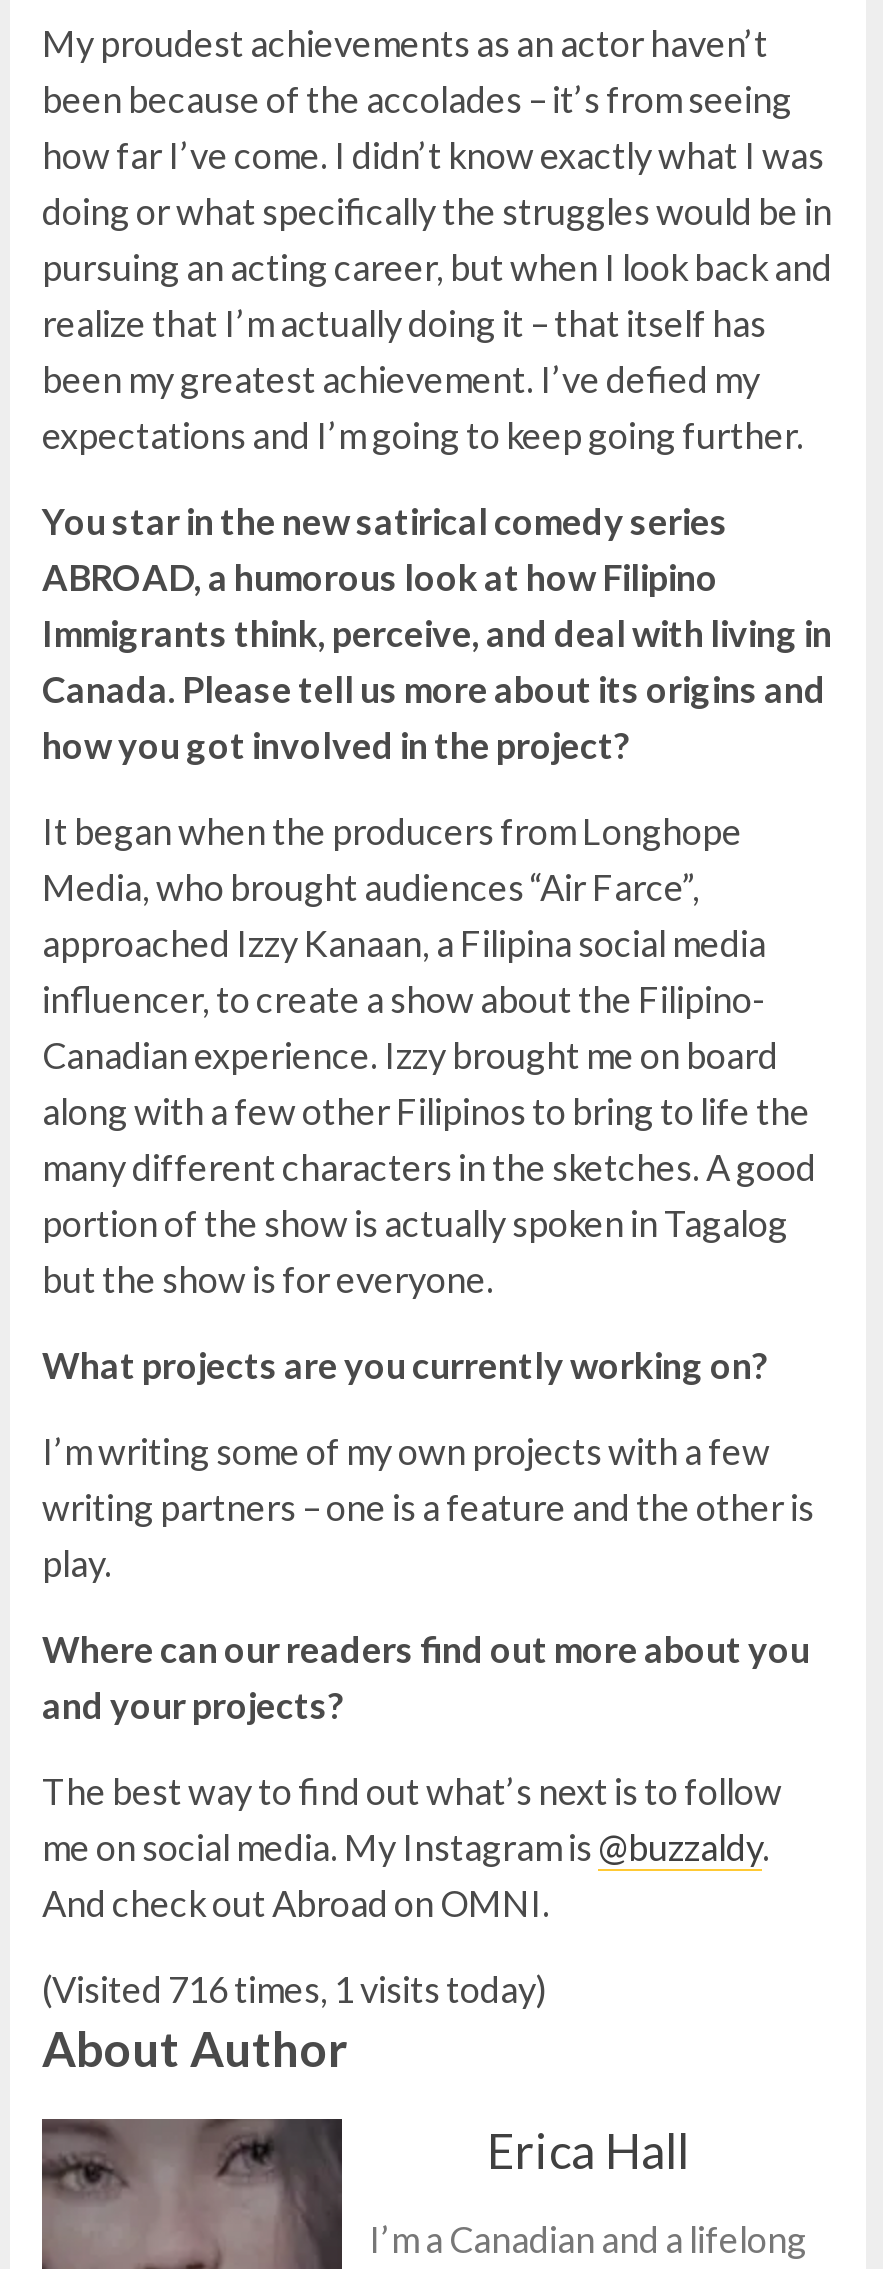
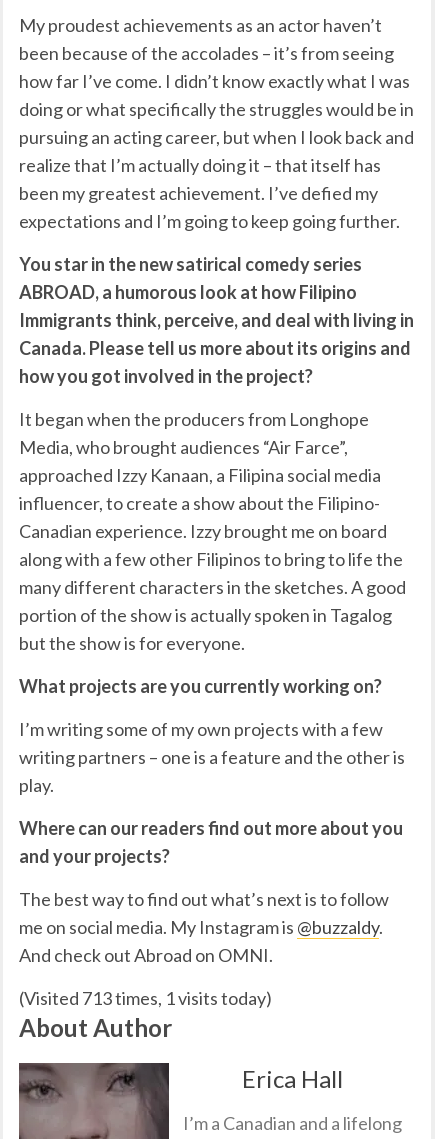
[42,1966,548,2010] (Visited 716 times, 1 visits today) -> [19,987,272,1009] (Visited 713 times, 1 visits today)

